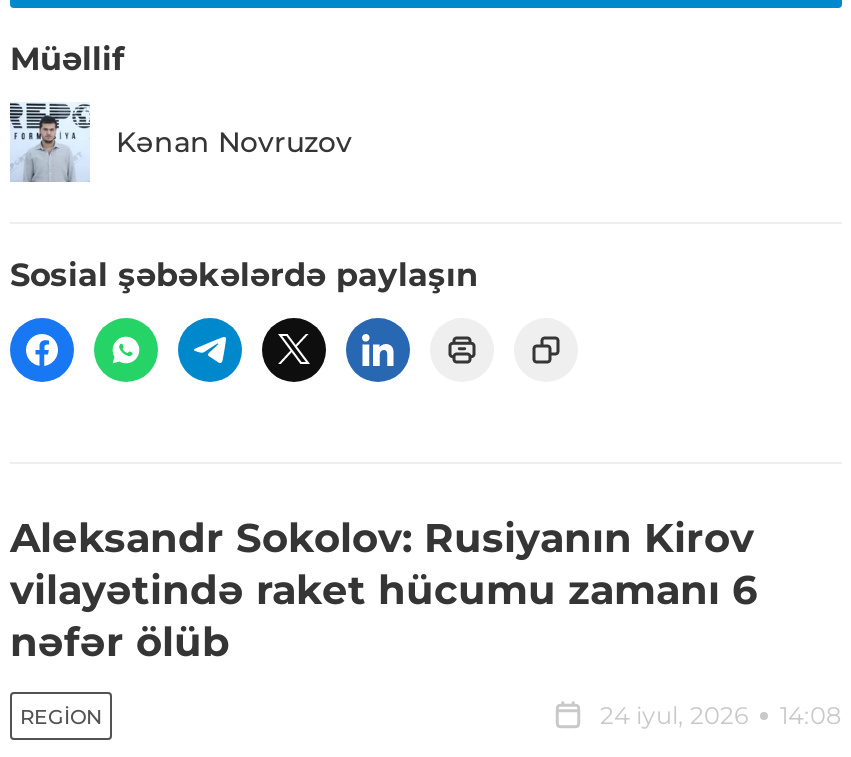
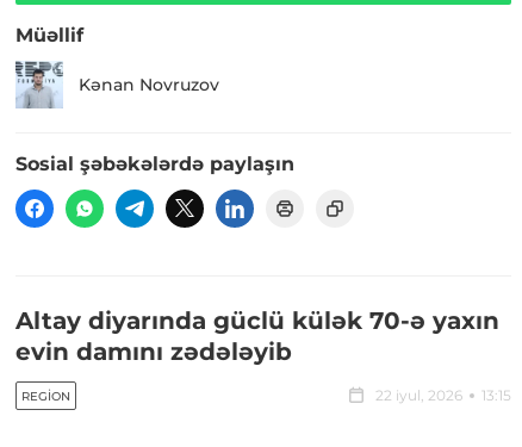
[10,515,758,667] Aleksandr Sokolov: Rusiyanın Kirov | vilayətində raket hücumu zamanı 6 | nəfər ölüb -> [15,307,499,366] Altay diyarında güclü külək 70-ə yaxın | evin damını zədələyib
[600,701,842,731] 24 iyul, 2026 | 14:08 -> [375,387,511,405] 22 iyul, 2026 | 13:15

